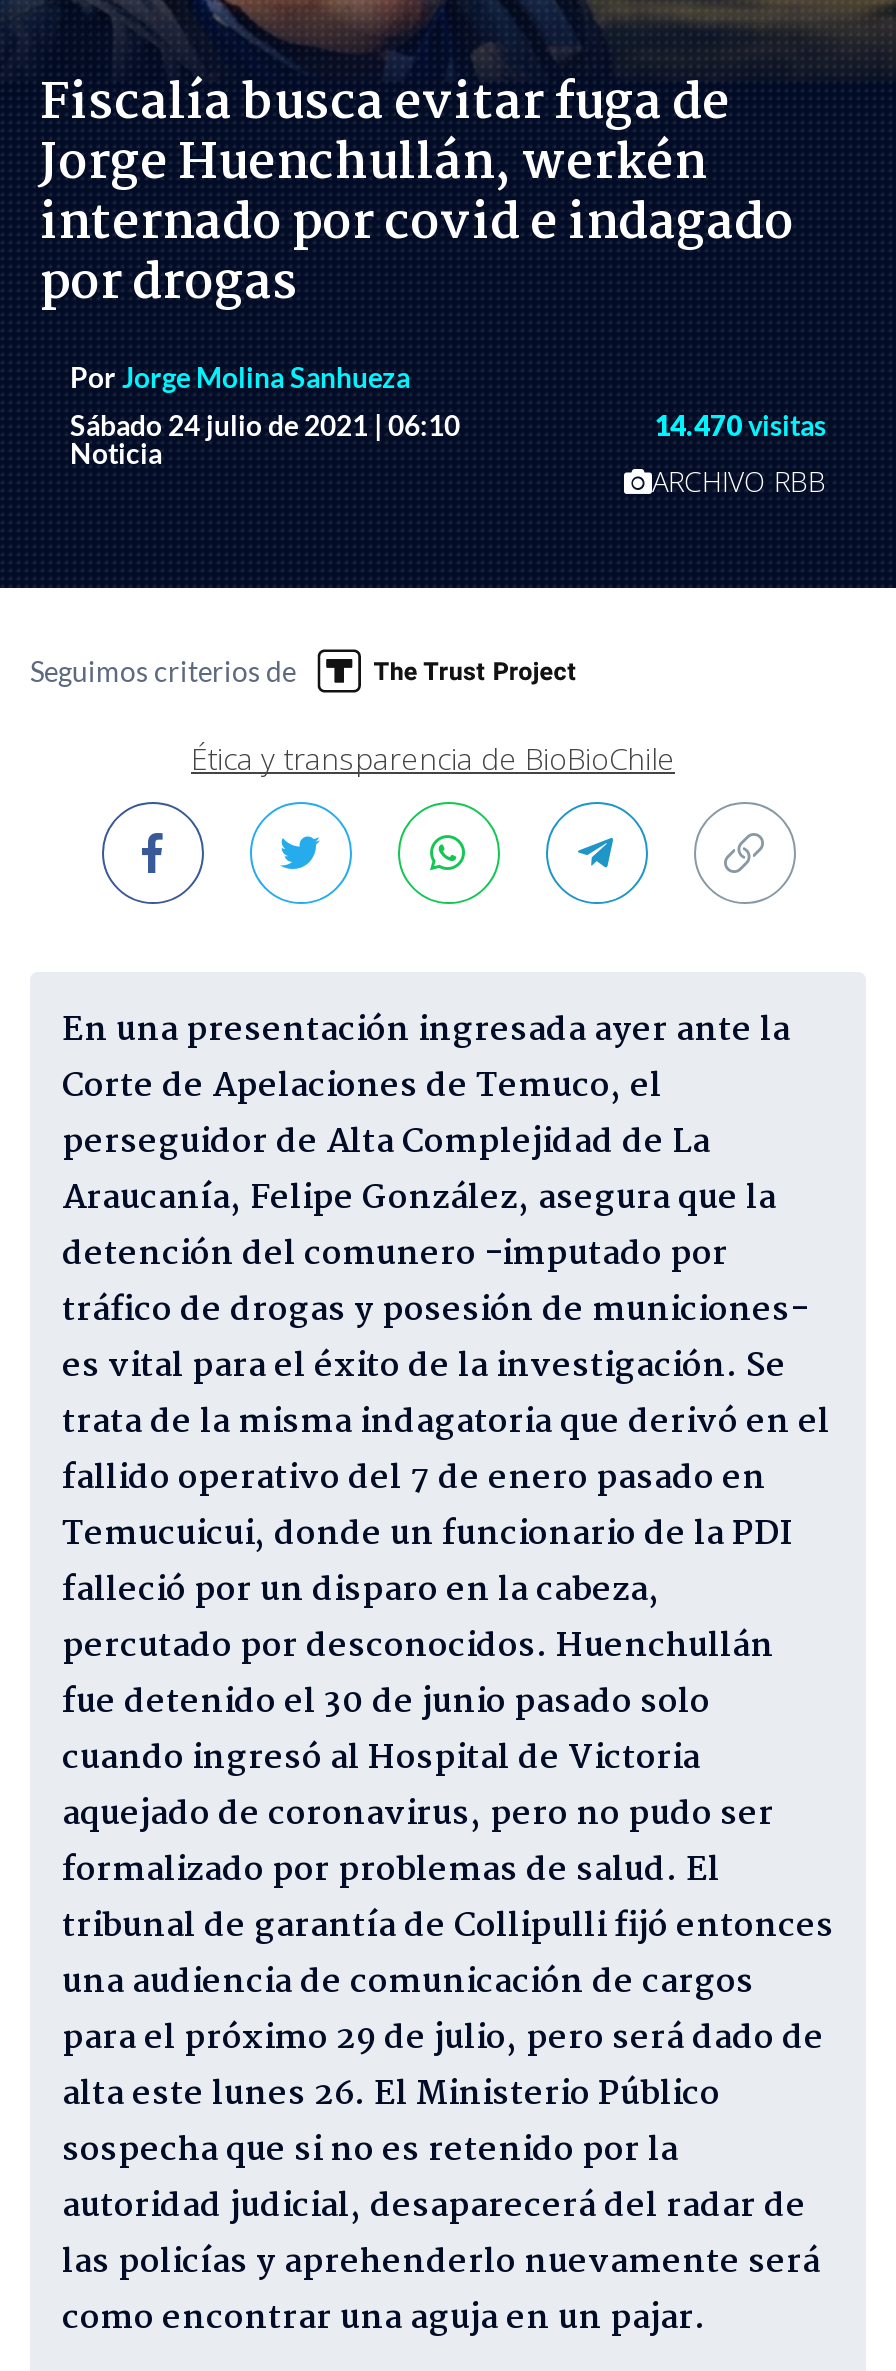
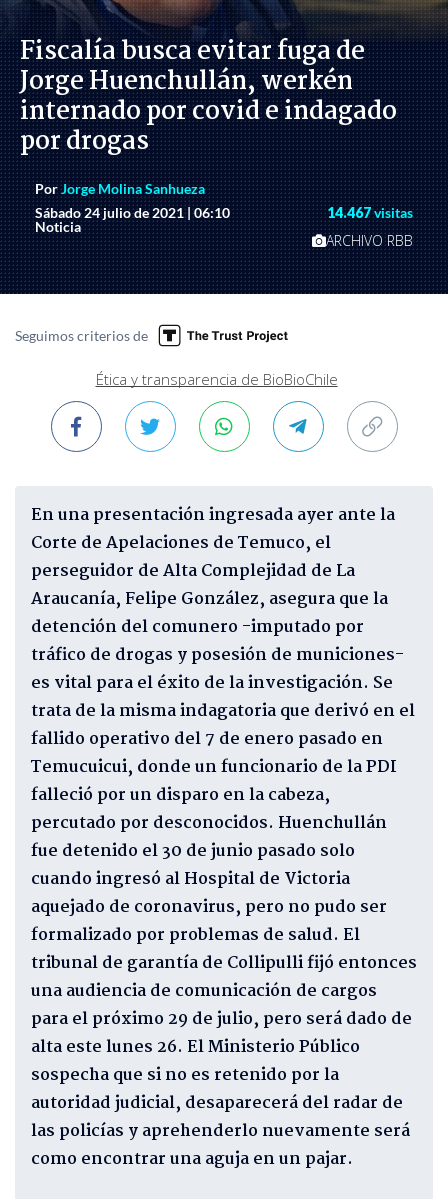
[654,409,826,443] 14.470 visitas -> [327,204,413,221] 14.467 visitas

